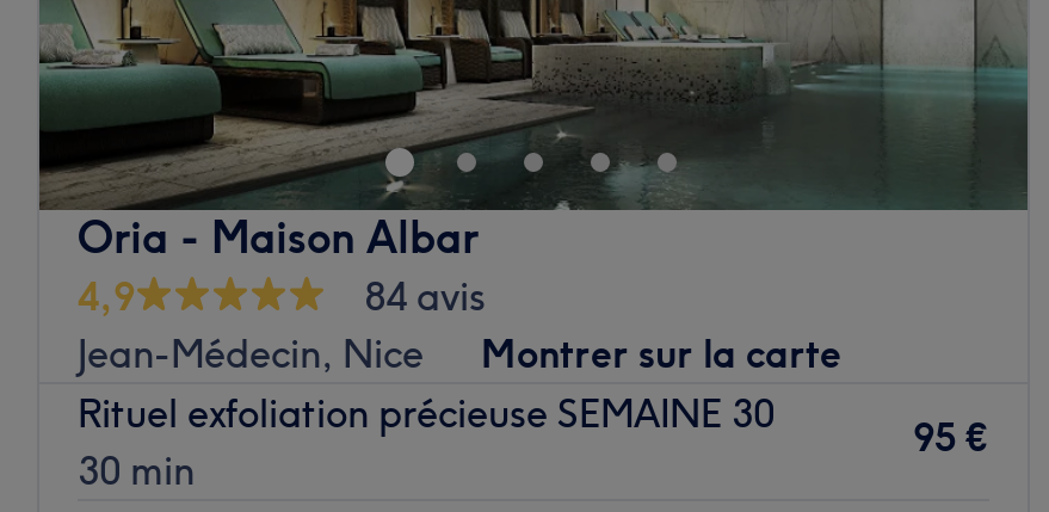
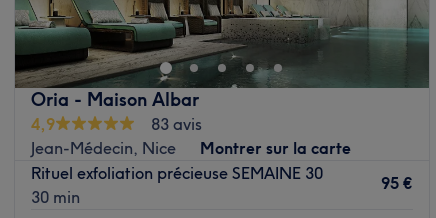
[364,271,486,319] 84 avis -> [151,114,202,134] 83 avis

